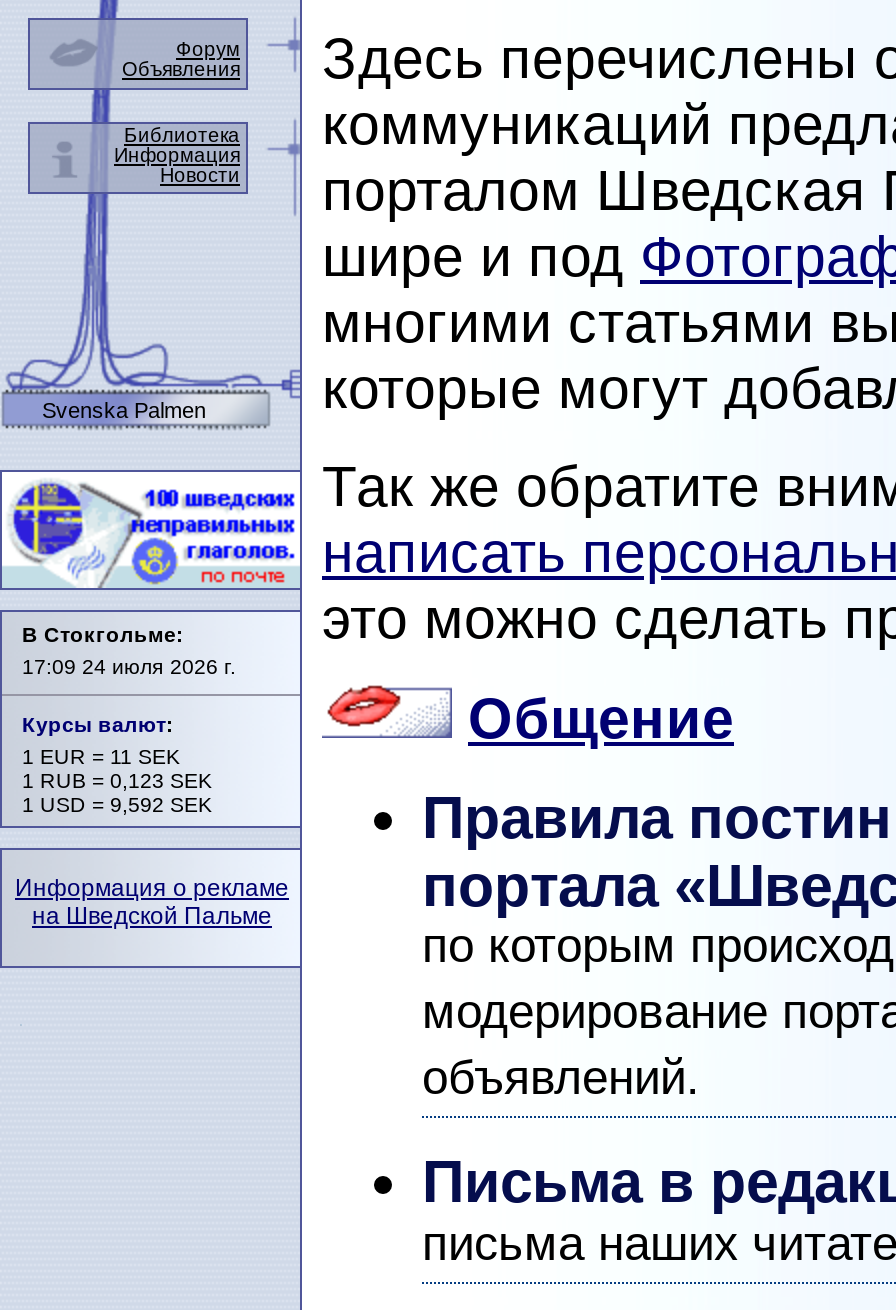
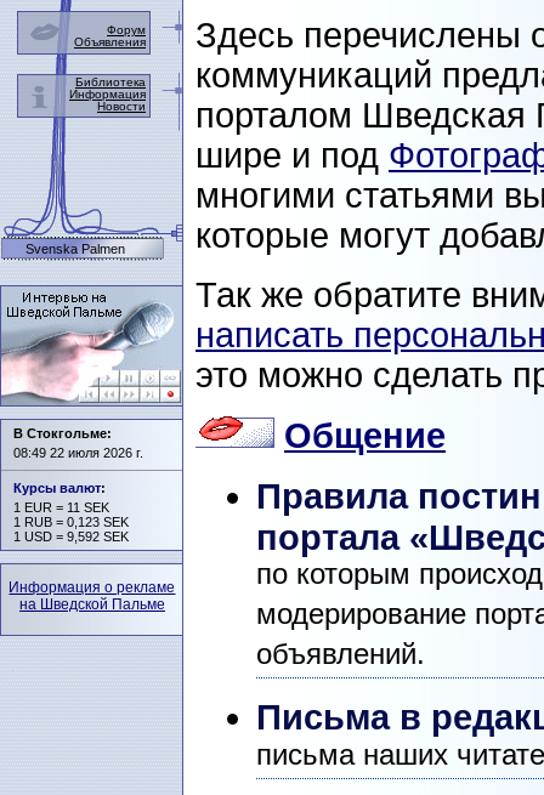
[6,472,300,678] [image] | 17:09 24 июля 2026 г. -> [4,288,182,460] [image] | 08:49 22 июля 2026 г.
moved [22,622,184,646] -> [13,426,112,441]: В Стокгольме:
moved [15,712,289,930] -> [9,481,175,613]: Курсы валют: | 1 EUR = 11 SEK | 1 RUB = 0,123 SEK | 1 USD = 9,592 SEK | Информация о рекламе | на Шведской Пальме

